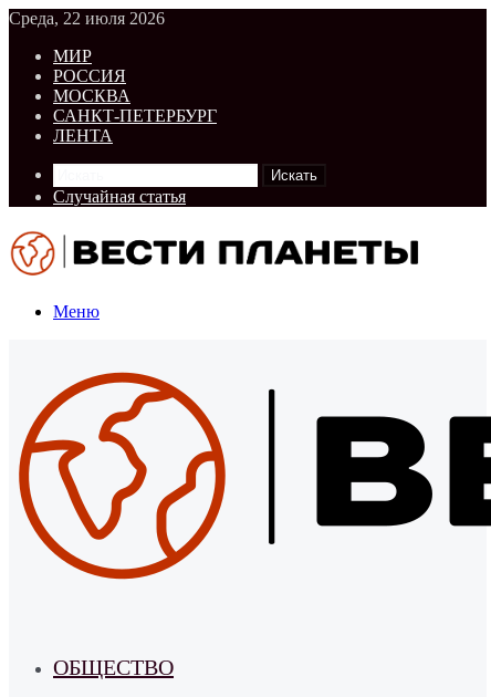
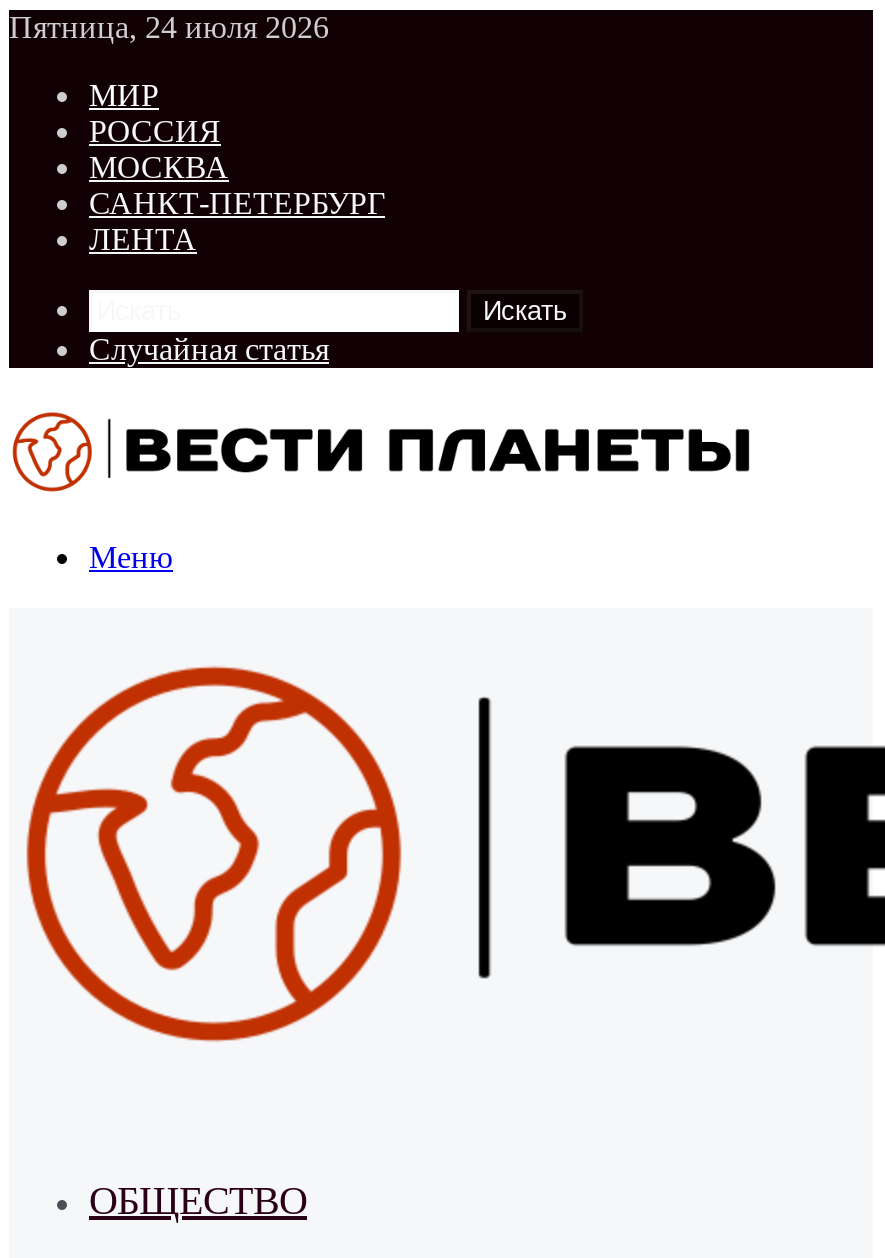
[9,9,165,28] Среда, 22 июля 2026 -> [9,10,329,44] Пятница, 24 июля 2026

